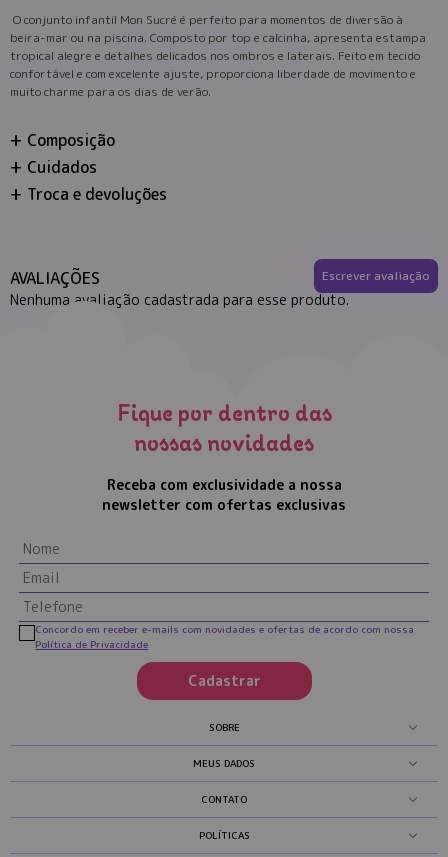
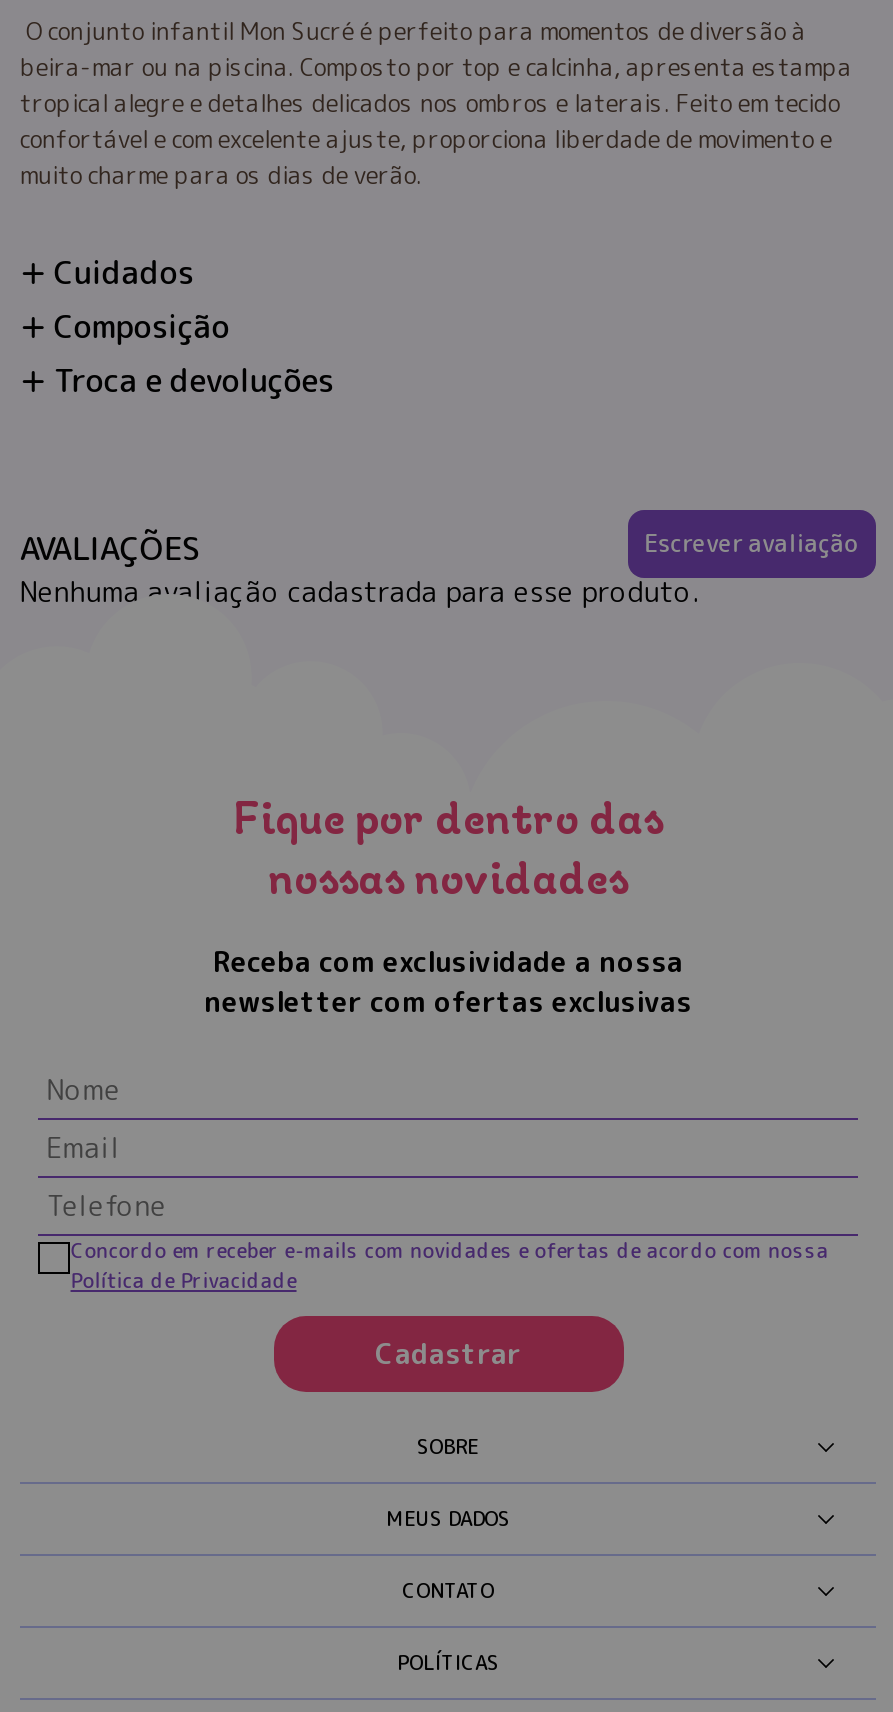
moved [27,129,115,151] -> [54,304,230,348]: Composição
moved [27,156,97,178] -> [54,250,194,294]: Cuidados

